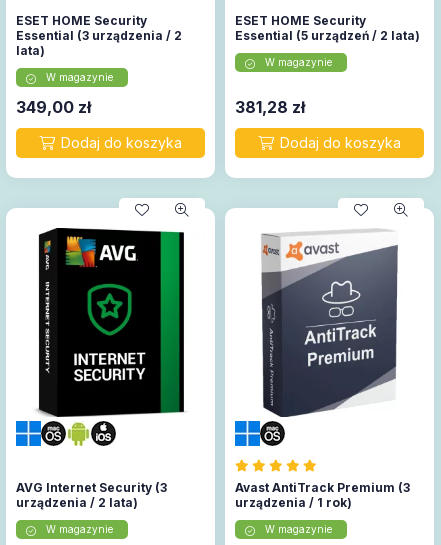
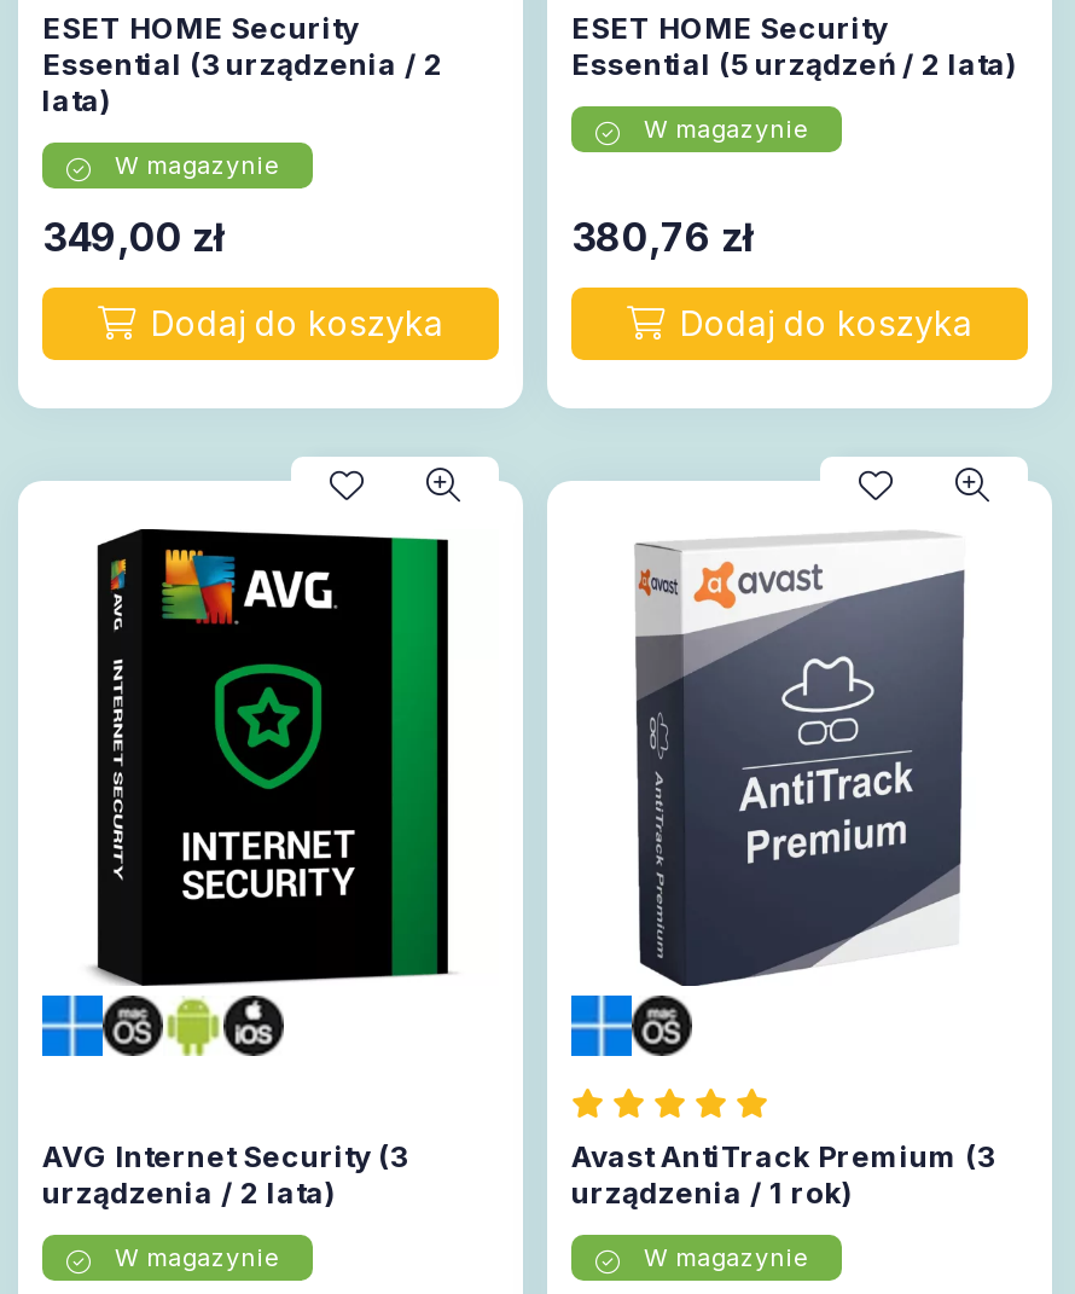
[235,97,305,117] 381,28 zł -> [571,213,752,261] 380,76 zł

